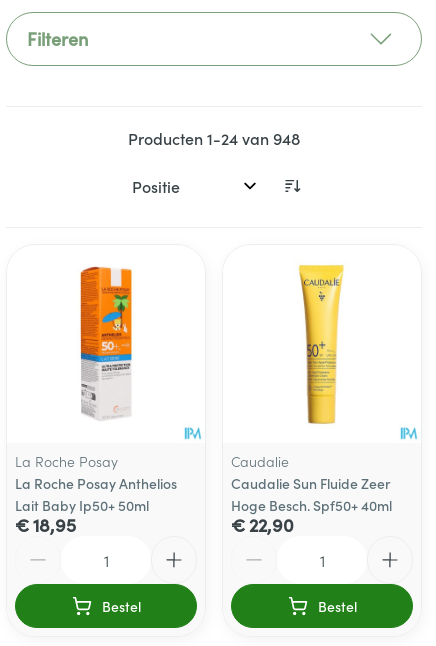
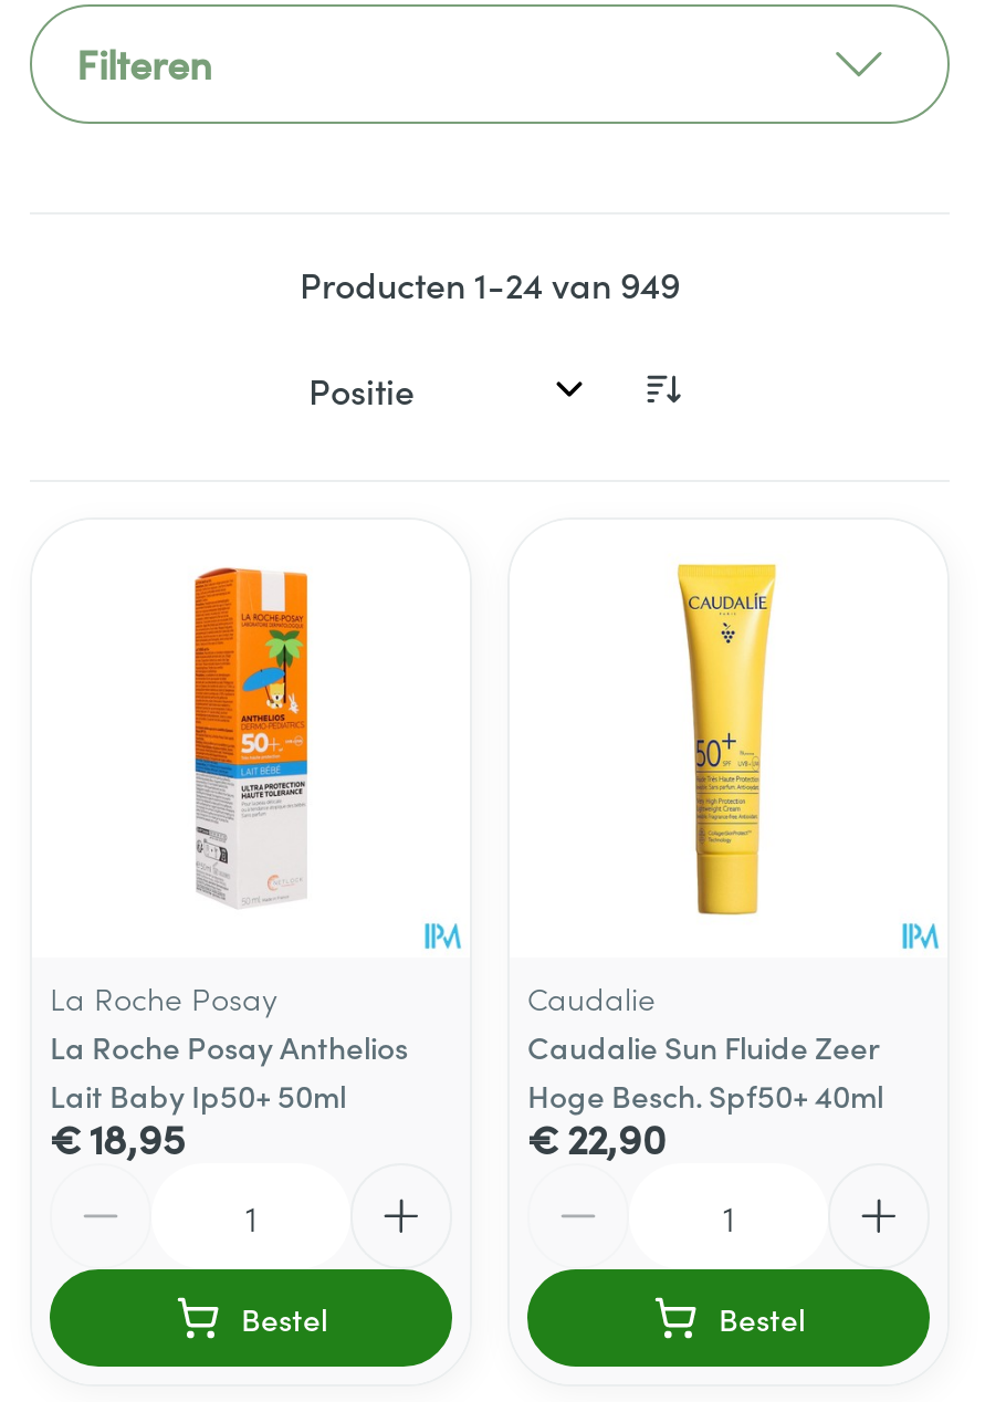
[128,127,300,149] Producten 1-24 van 948 -> [300,259,680,307] Producten 1-24 van 949

